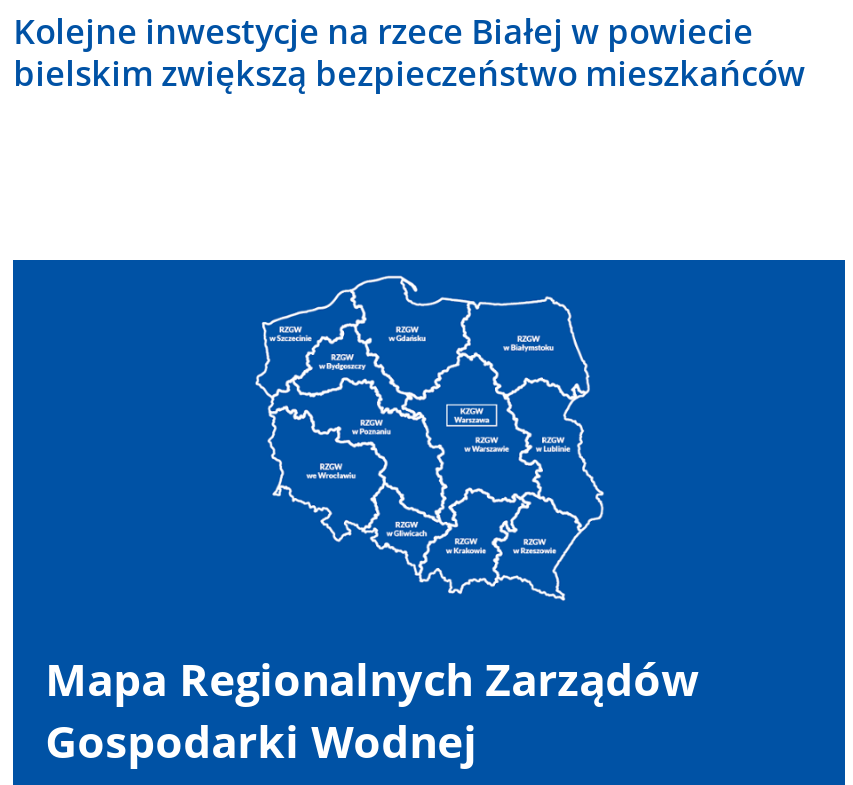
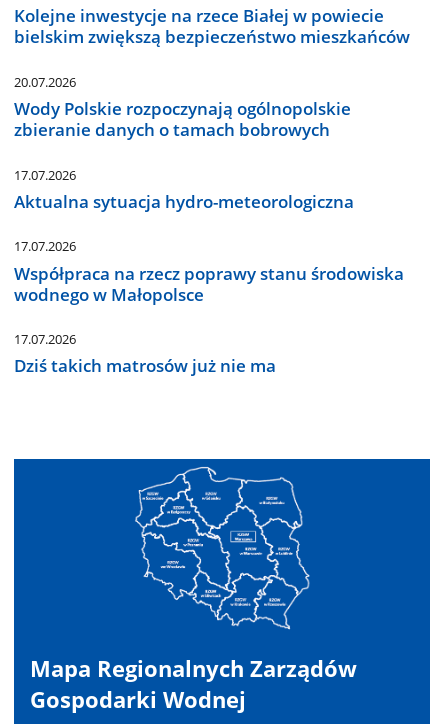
none -> [14,73,404,377] 20.07.2026 | Wody Polskie rozpoczynają ogólnopolskie | zbieranie danych o tamach bobrowych | 17.07.2026 | Aktualna sytuacja hydro-meteorologiczna | 17.07.2026 | Współpraca na rzecz poprawy stanu środowiska | wodnego w Małopolsce | 17.07.2026 | Dziś takich matrosów już nie ma

